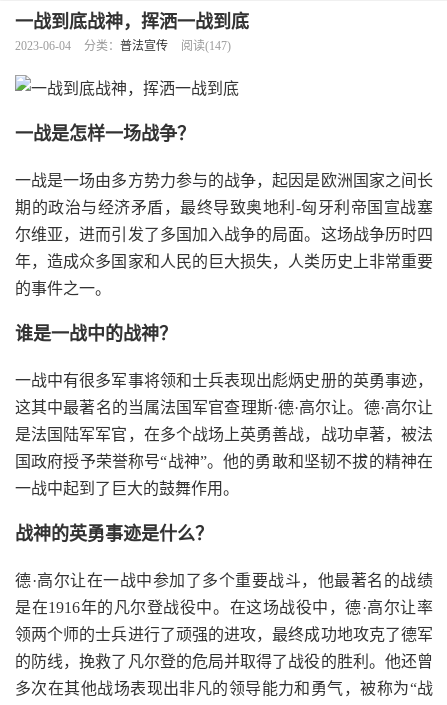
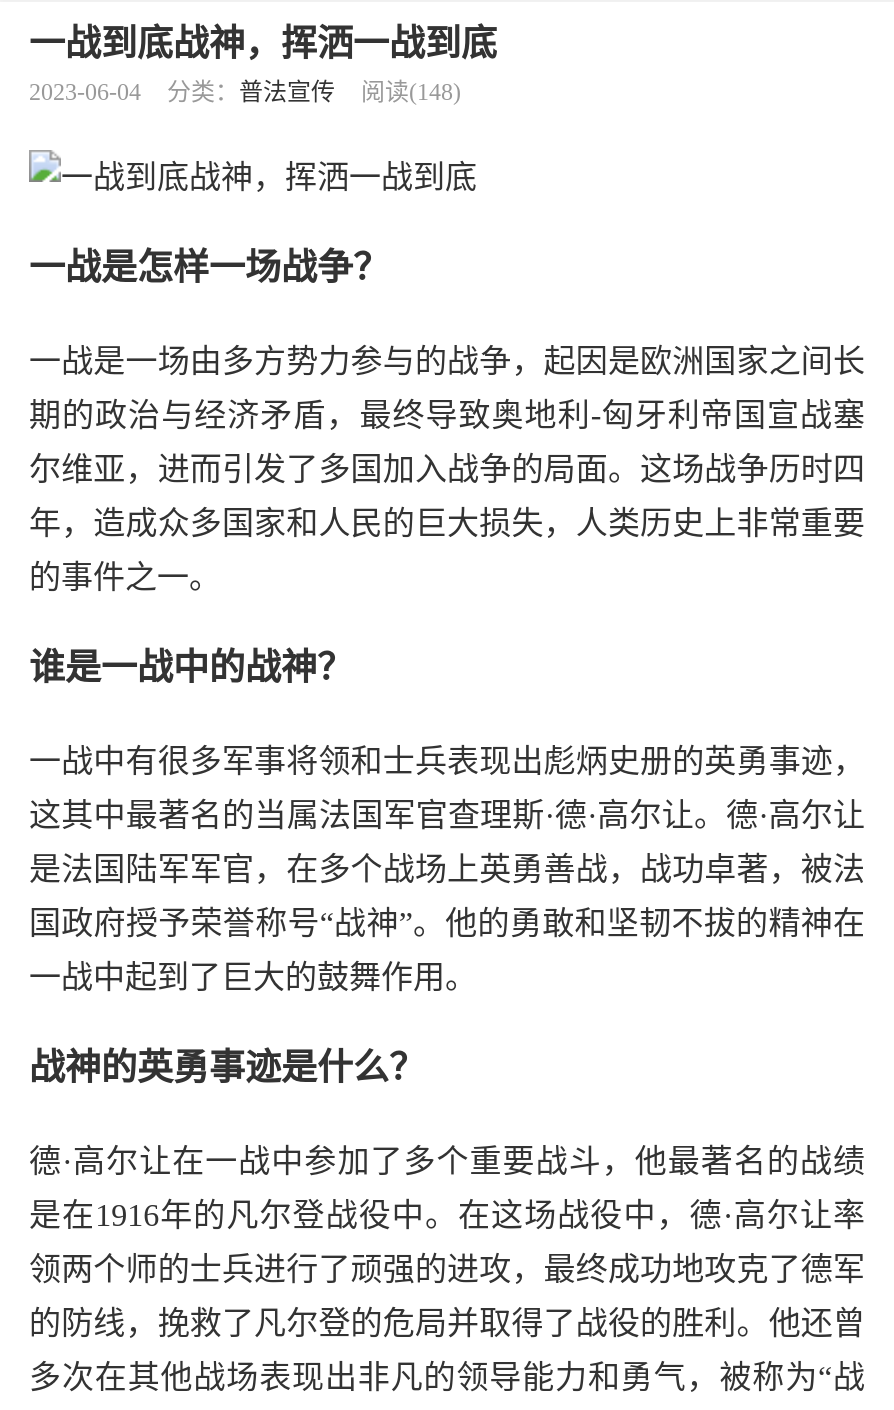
[15,39,231,53] 2023-06-04 分类：普法宣传 阅读(147) -> [29,78,461,106] 2023-06-04 分类：普法宣传 阅读(148)

